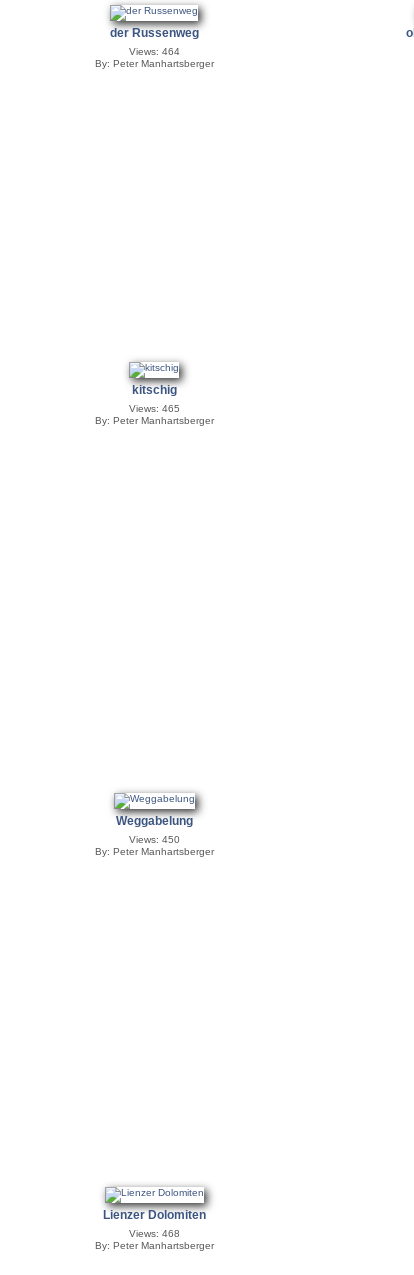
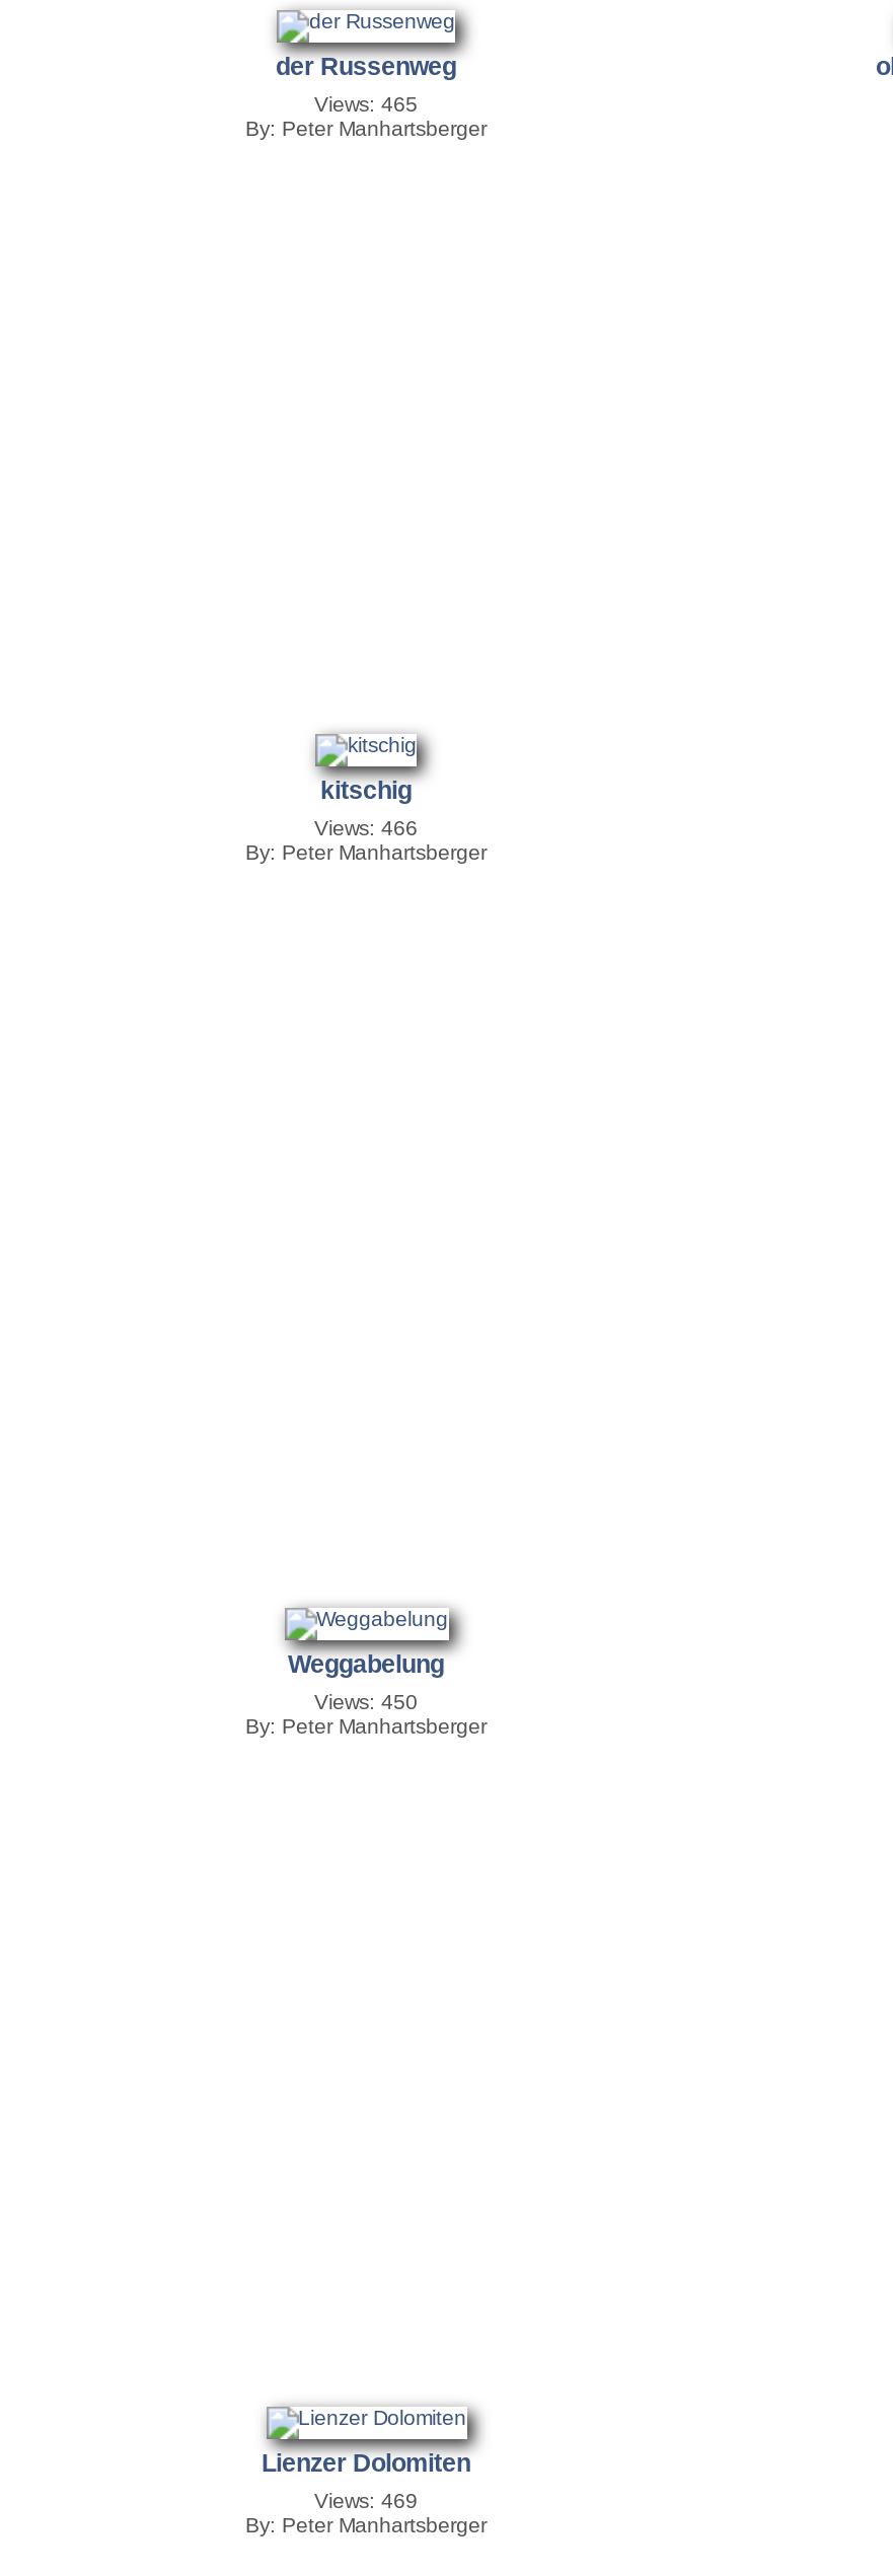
[128,46,179,57] Views: 464 -> [314,94,418,117] Views: 465
[128,403,179,414] Views: 465 -> [314,817,418,839] Views: 466
[128,1228,179,1239] Views: 468 -> [314,2491,418,2513] Views: 469

